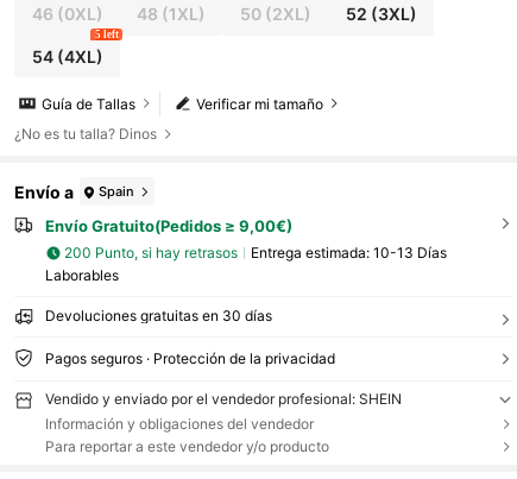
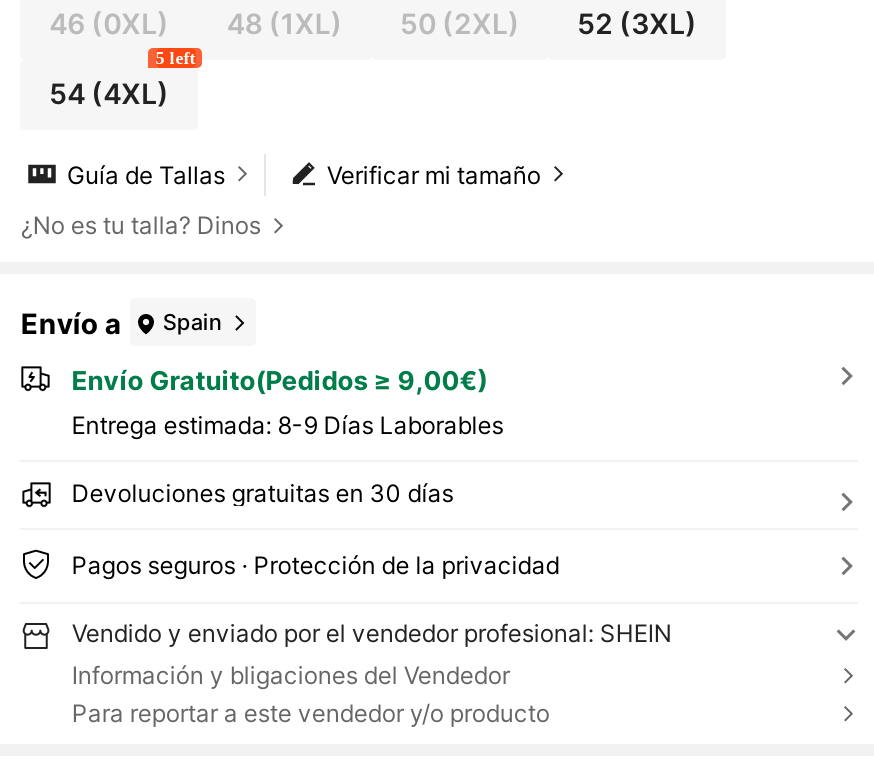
[45,244,446,284] 200 Punto, si hay retrasos | Entrega estimada: 10-13 Días | Laborables -> [71,410,503,440] Entrega estimada: 8-9 Días Laborables
[45,415,314,432] Información y obligaciones del vendedor -> [72,661,510,691] Información y bligaciones del Vendedor

